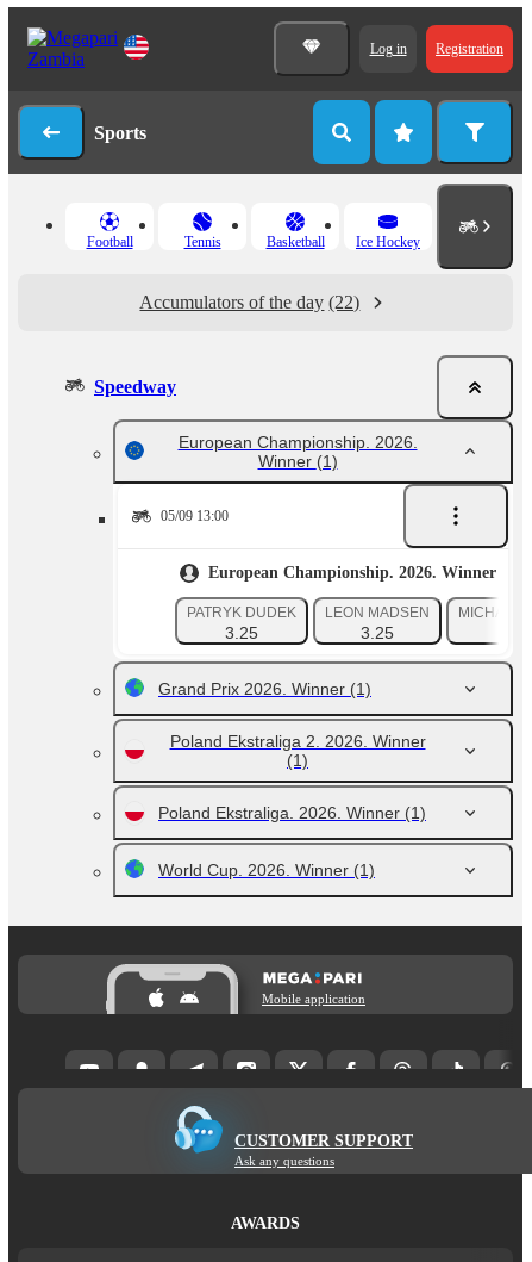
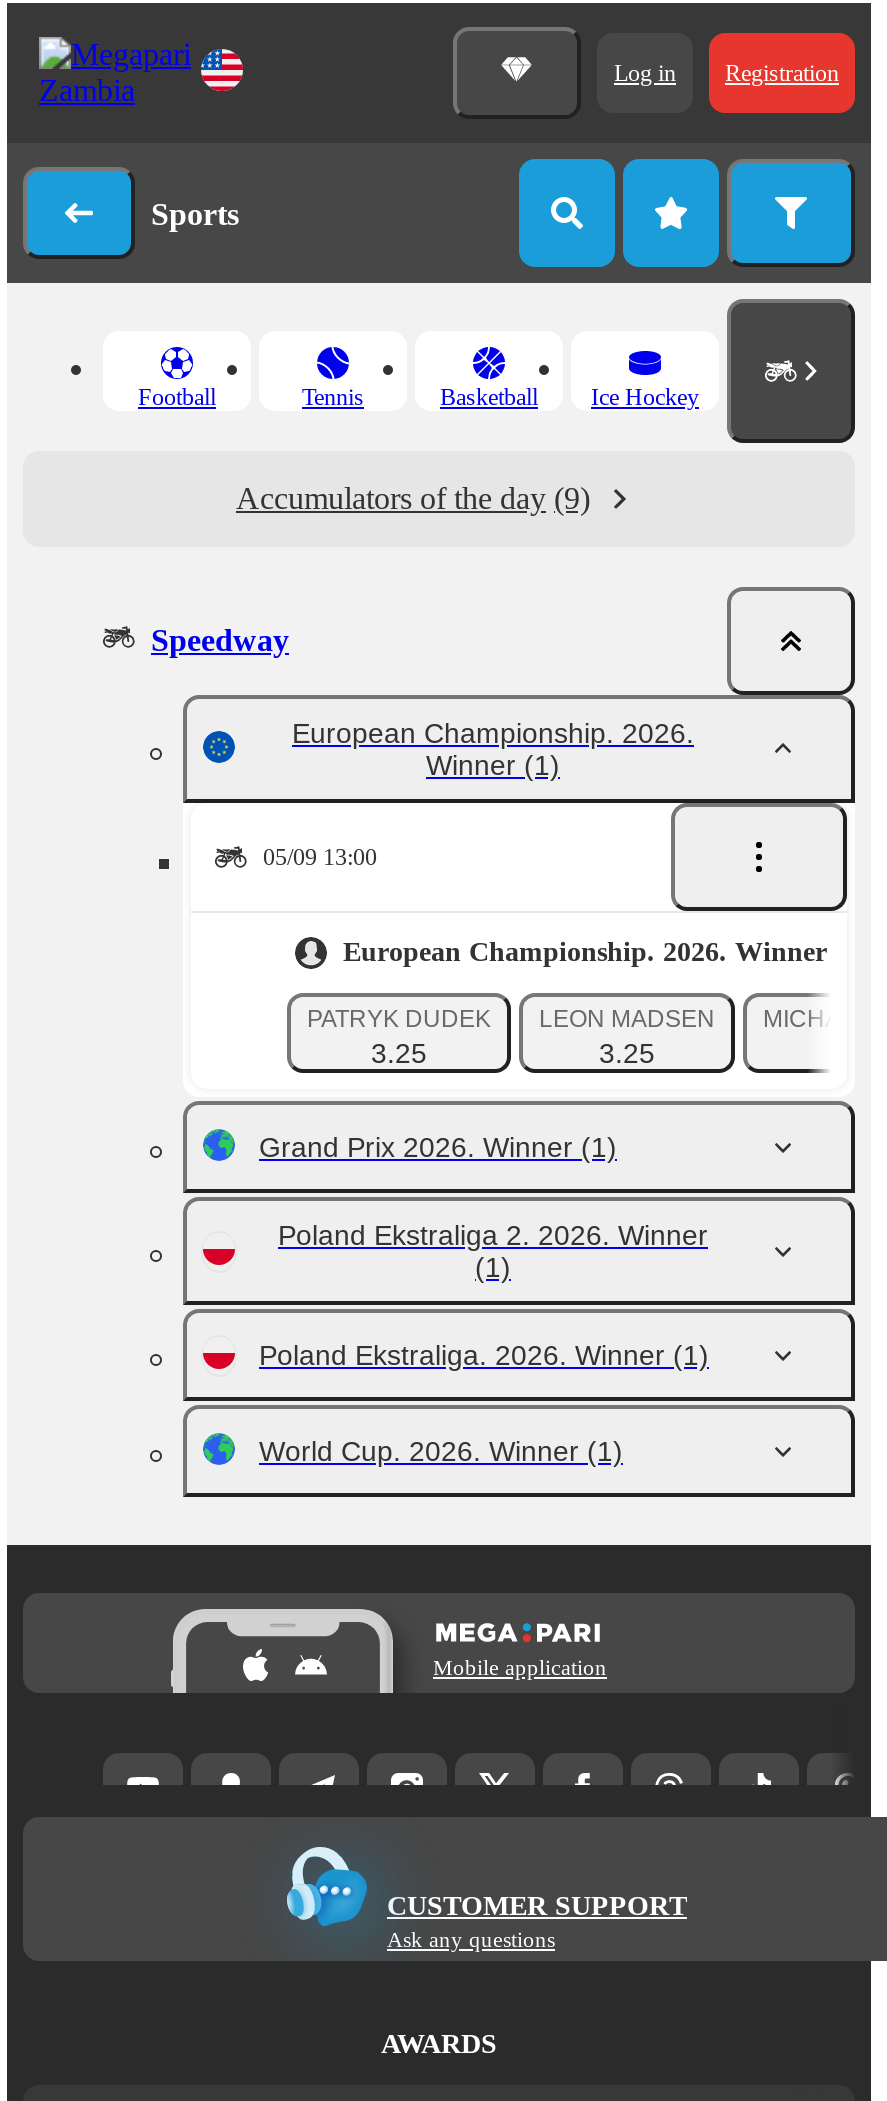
[140,292,360,312] Accumulators of the day (22) -> [236,481,590,515] Accumulators of the day (9)

